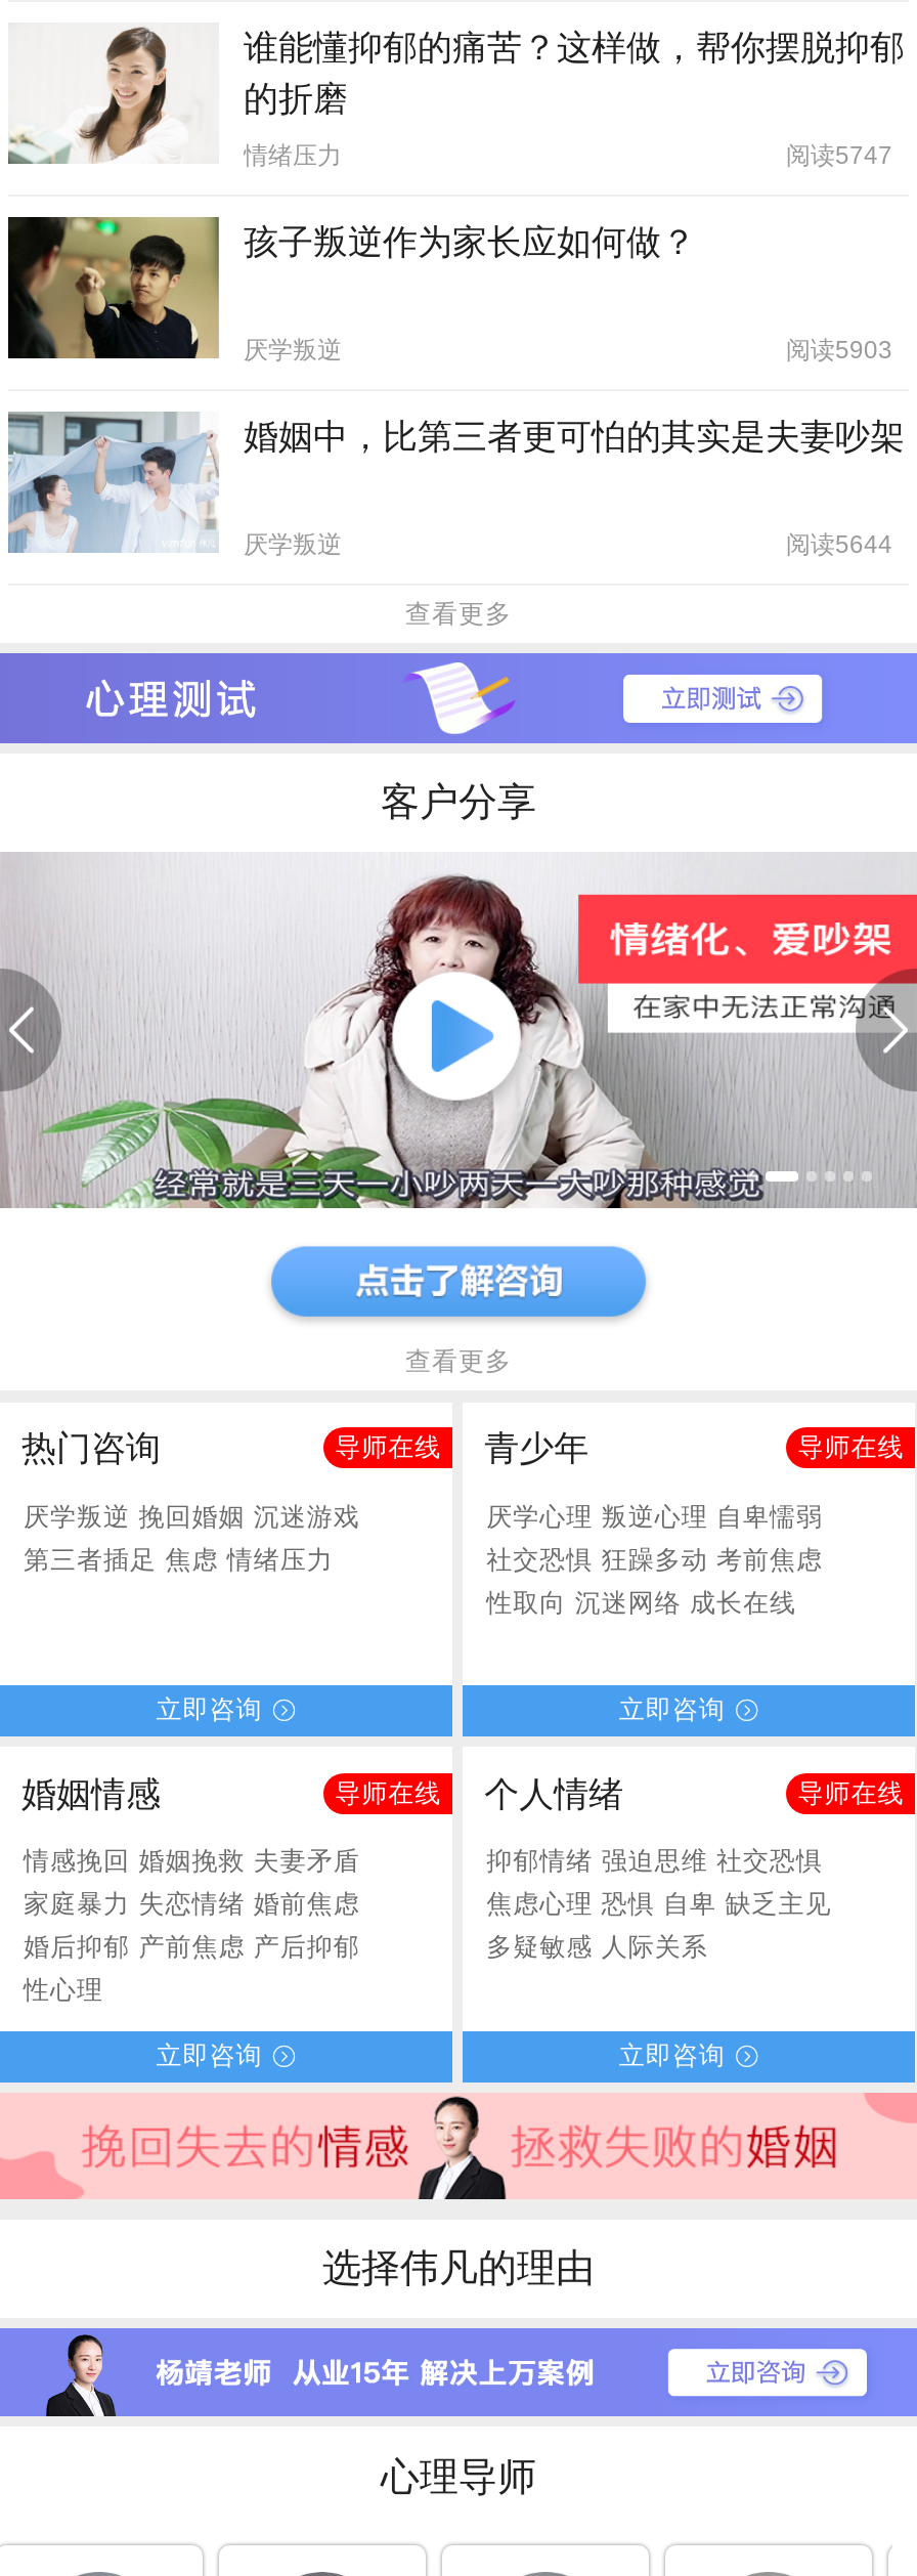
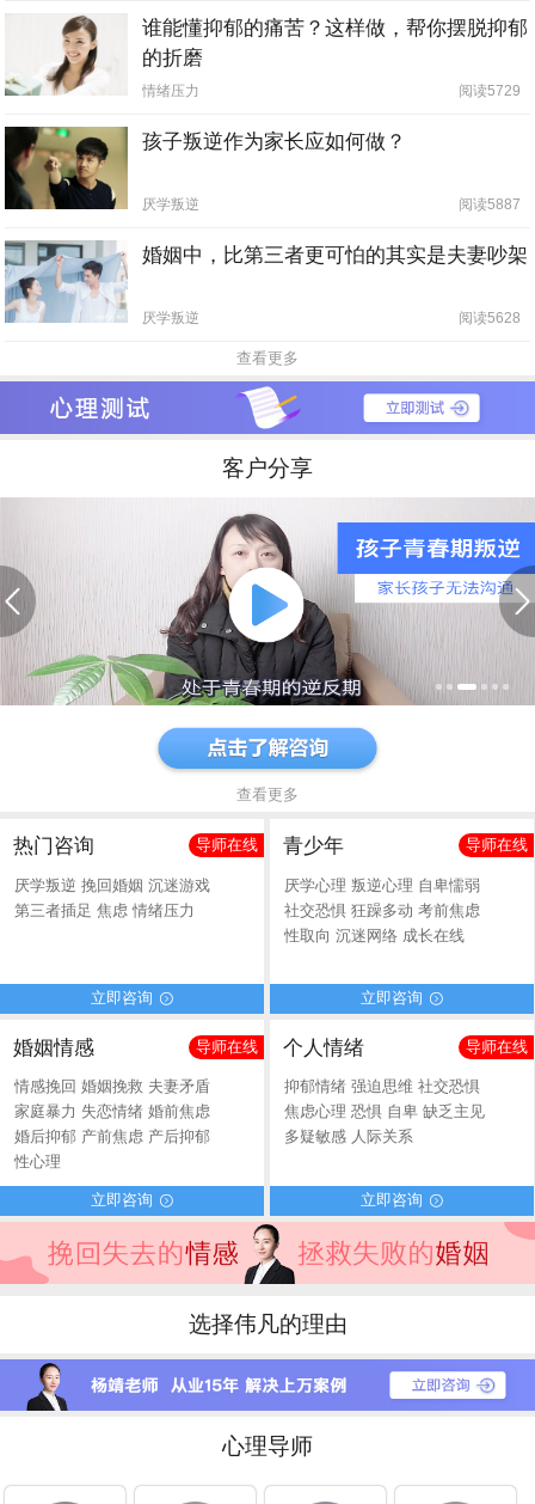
[786,142,892,171] 阅读5747 -> [459,83,521,100] 阅读5729
[786,337,892,366] 阅读5903 -> [459,197,521,213] 阅读5887
[786,531,892,560] 阅读5644 -> [459,310,521,327] 阅读5628
[41,874,911,1210] [image] -> [25,512,531,707] [image]

